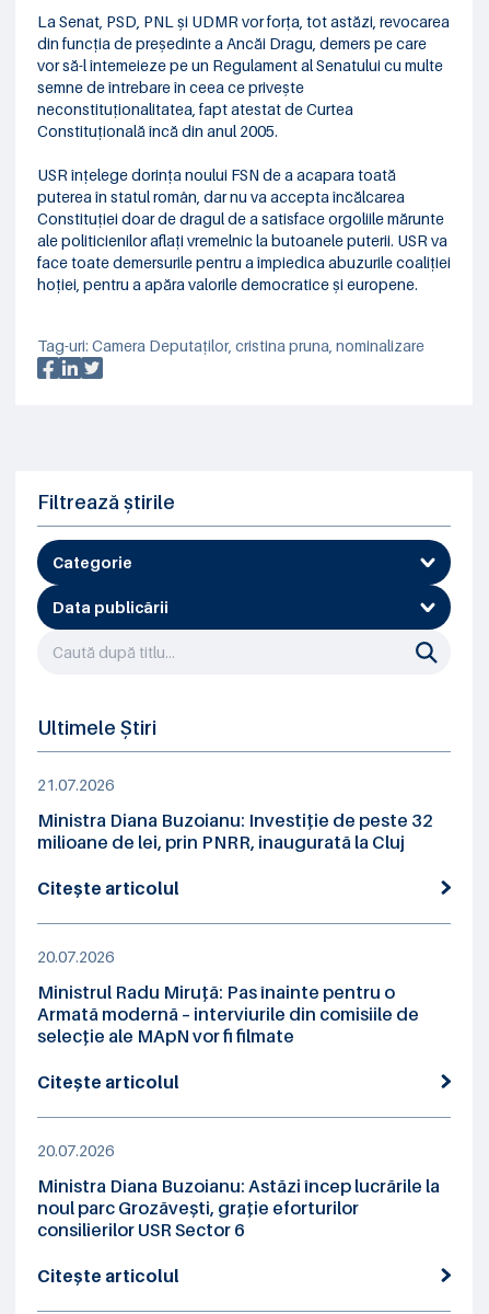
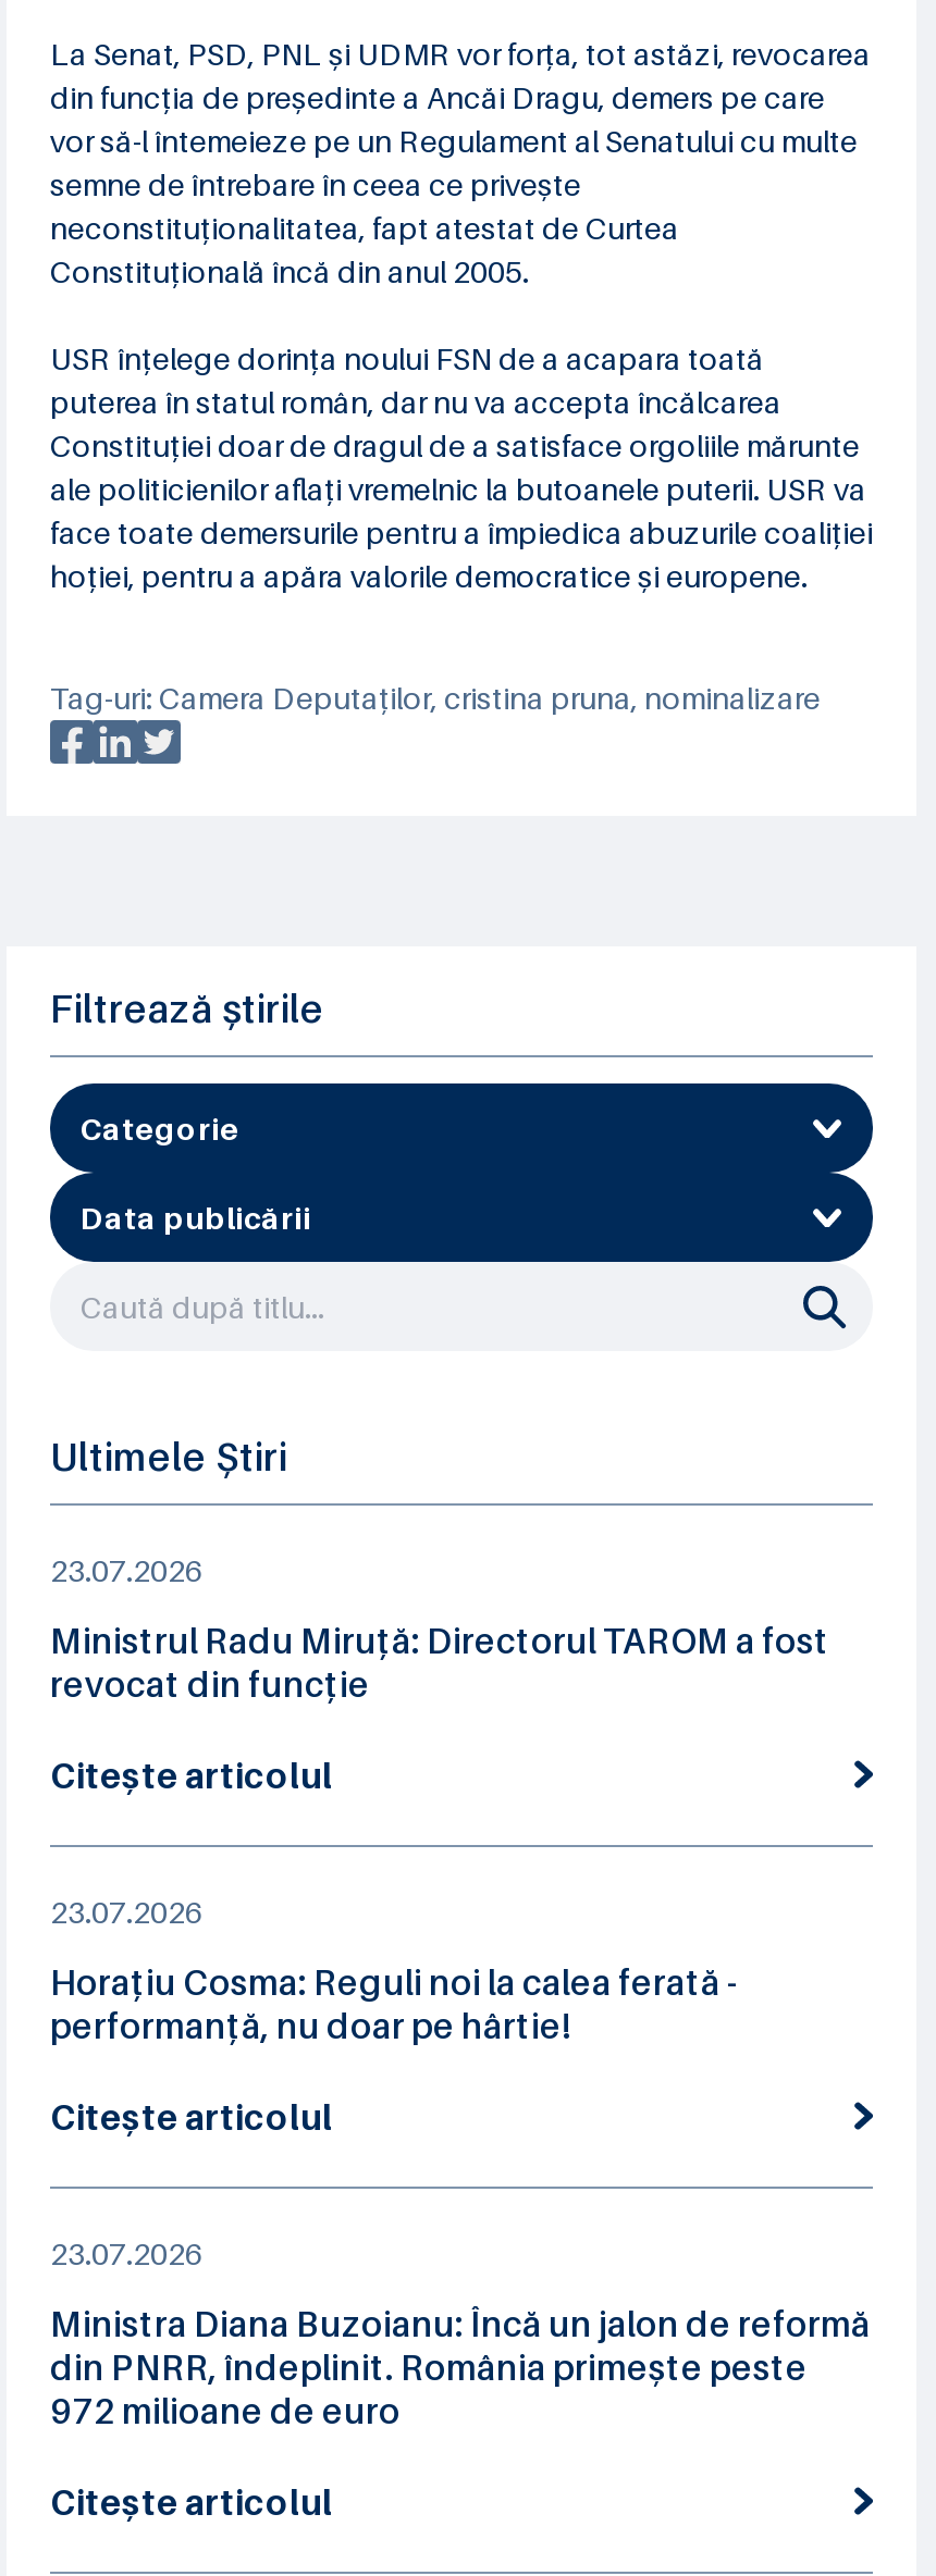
[37,775,114,794] 21.07.2026 -> [50,1551,202,1588] 23.07.2026
[37,809,433,853] Ministra Diana Buzoianu: Investiție de peste 32 | milioane de lei, prin PNRR, inaugurată la Cluj -> [50,1619,829,1706] Ministrul Radu Miruță: Directorul TAROM a fost | revocat din funcție
[37,947,114,966] 20.07.2026 -> [50,1893,202,1930] 23.07.2026
[37,981,419,1047] Ministrul Radu Miruță: Pas înainte pentru o | Armată modernă – interviurile din comisiile de | selecție ale MApN vor fi filmate -> [50,1960,740,2047] Horațiu Cosma: Reguli noi la calea ferată - | performanță, nu doar pe hârtie!
[37,1141,114,1160] 20.07.2026 -> [50,2234,202,2271] 23.07.2026
[37,1175,440,1241] Ministra Diana Buzoianu: Astăzi încep lucrările la | noul parc Grozăvești, grație eforturilor | consilierilor USR Sector 6 -> [50,2302,871,2432] Ministra Diana Buzoianu: Încă un jalon de reformă | din PNRR, îndeplinit. România primește peste | 972 milioane de euro

